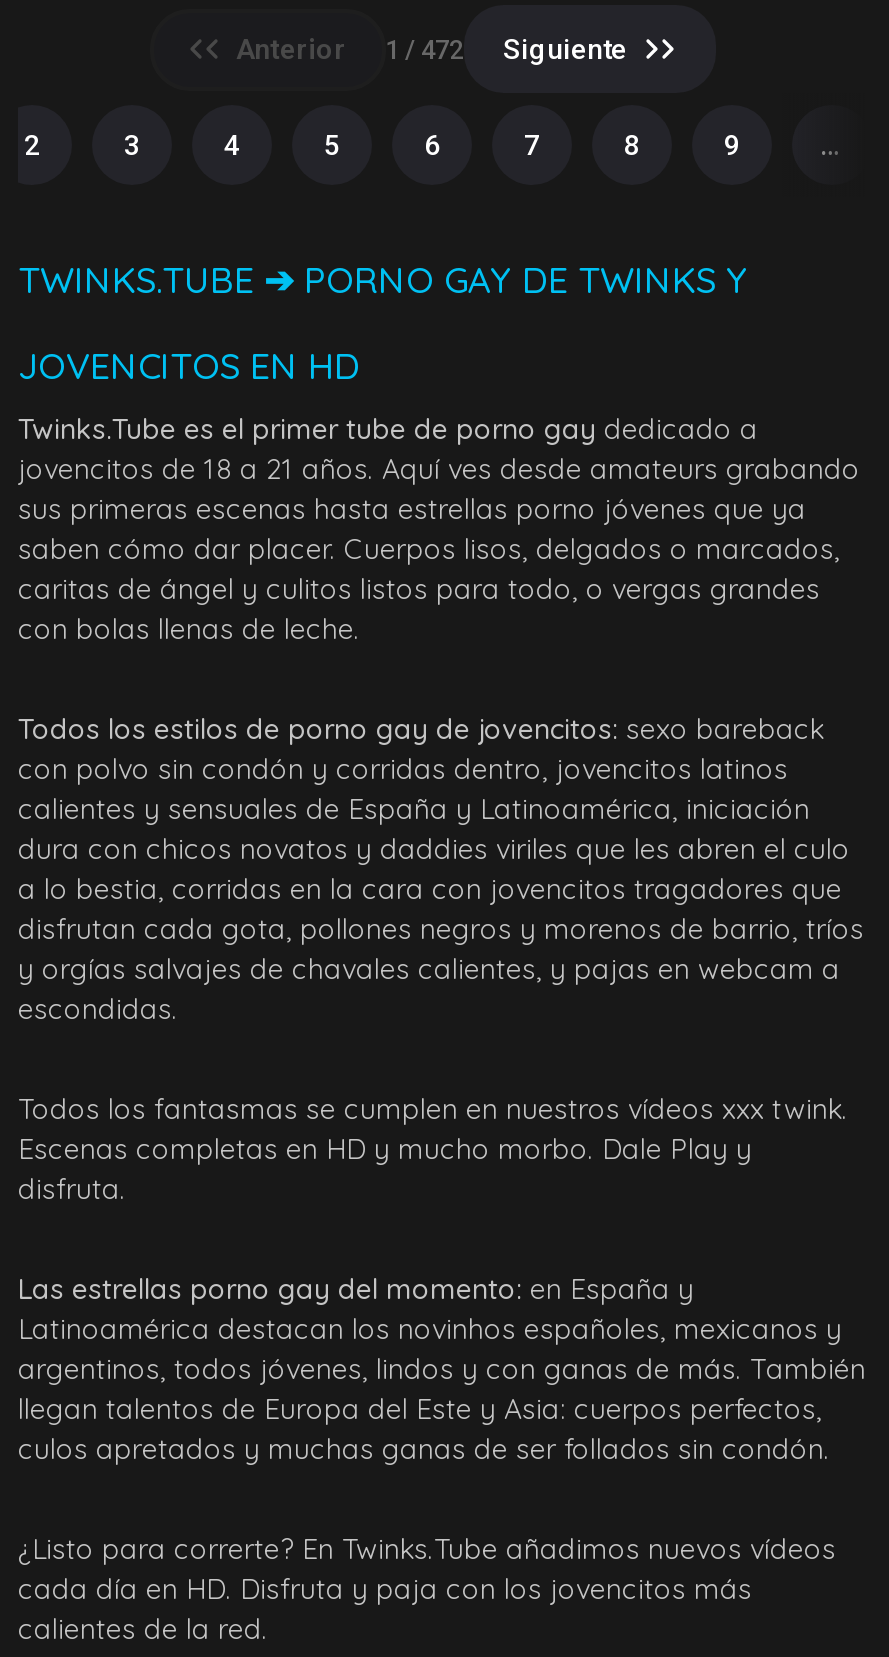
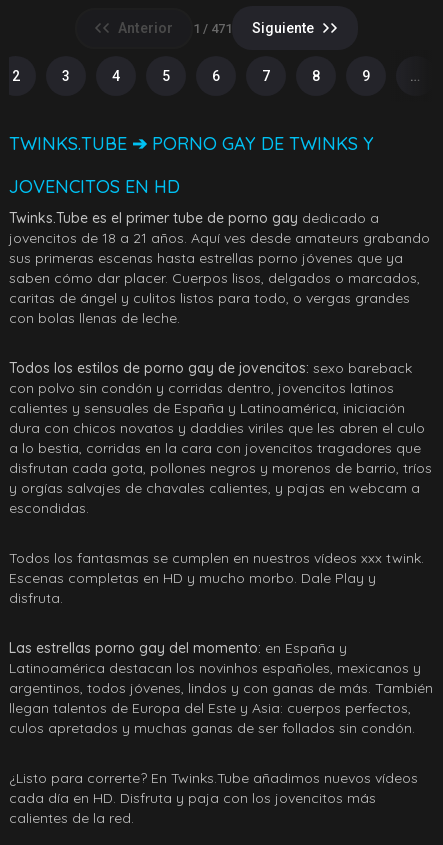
[236,34,627,66] Anterior 1 / 472 Siguiente -> [118,20,313,36] Anterior 1 / 471 Siguiente

